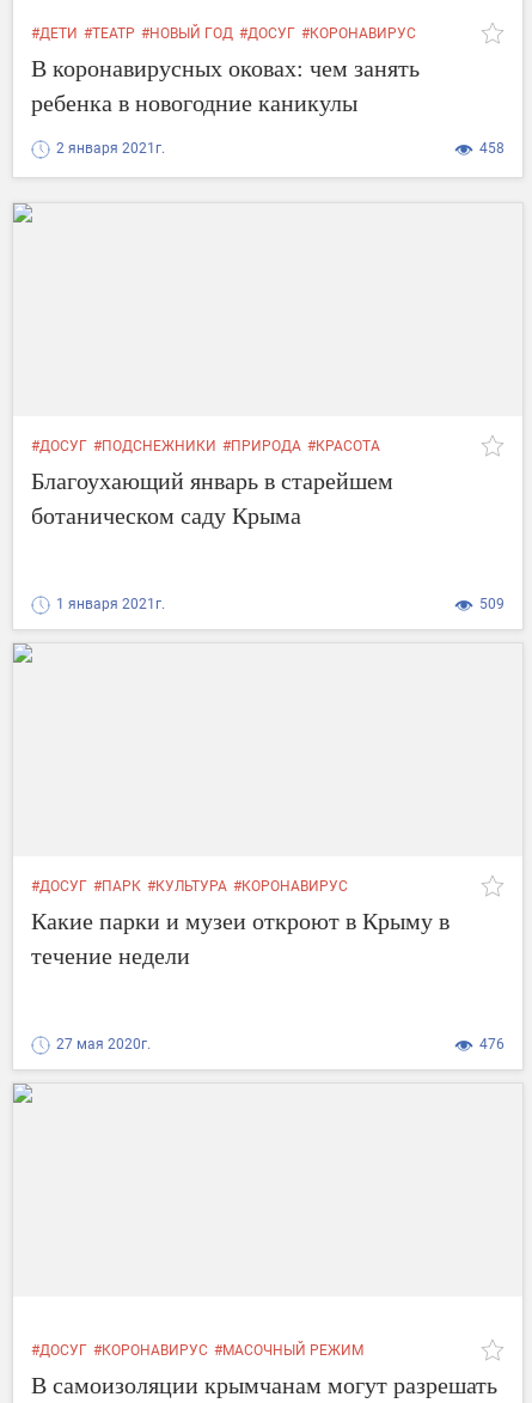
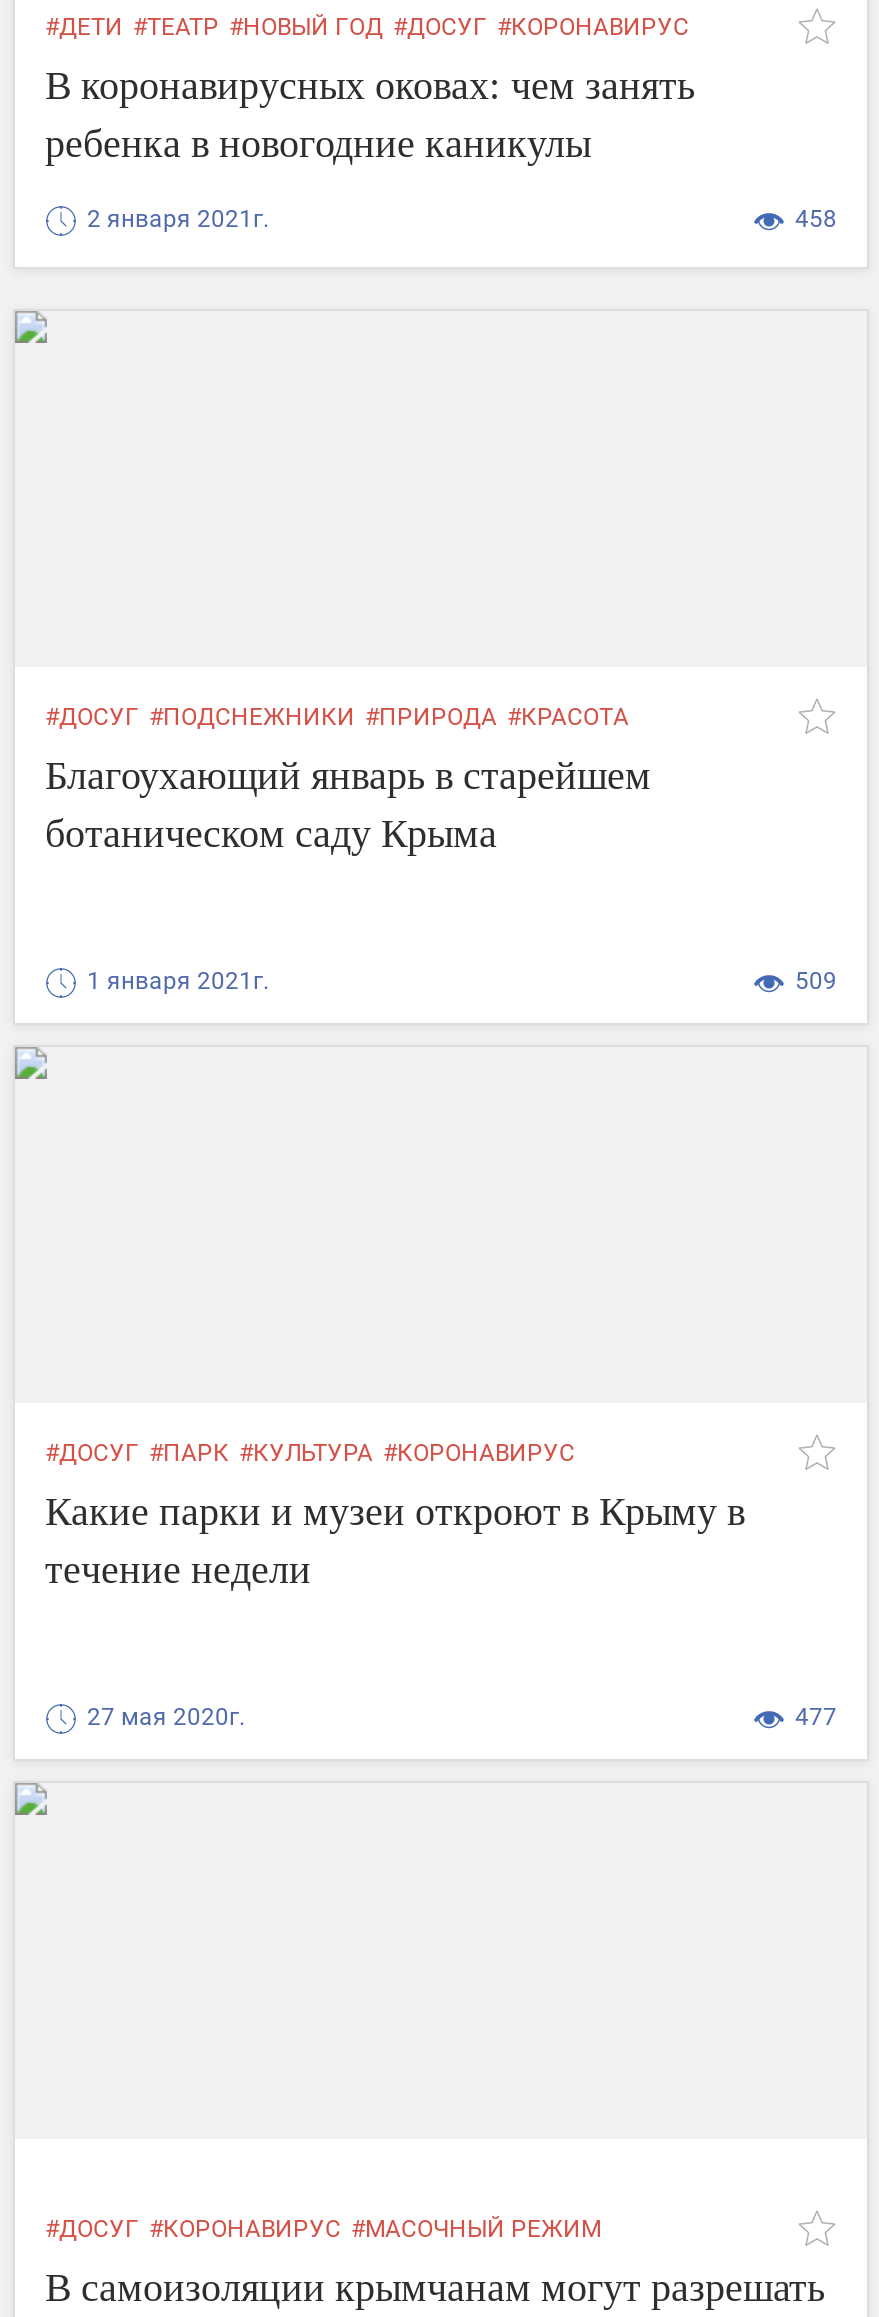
[479,1036,505,1053] 476 -> [795,1703,837,1731] 477

